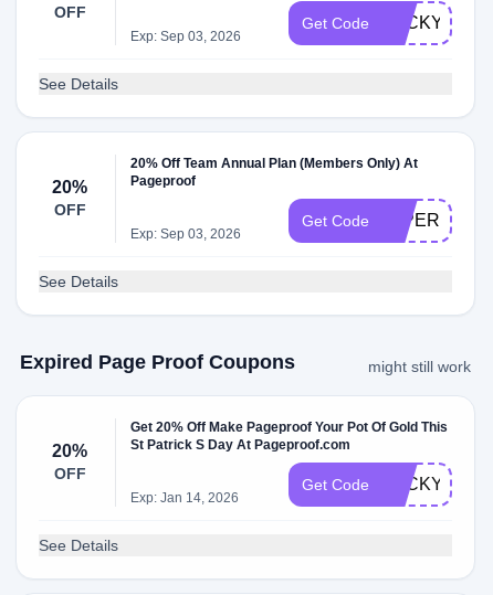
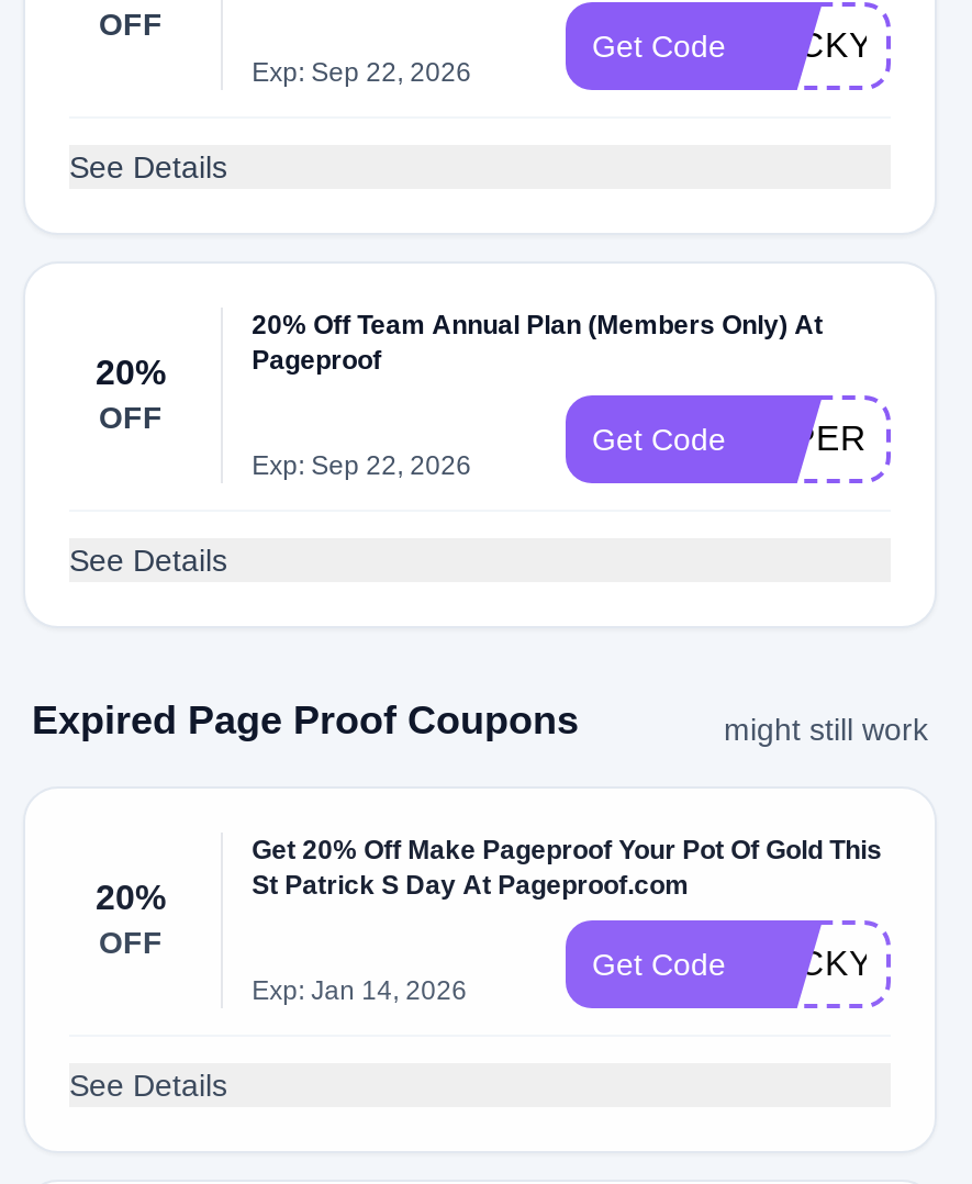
[131,29,241,44] Exp: Sep 03, 2026 -> [252,57,471,88] Exp: Sep 22, 2026
[131,226,241,242] Exp: Sep 03, 2026 -> [252,450,471,481] Exp: Sep 22, 2026

